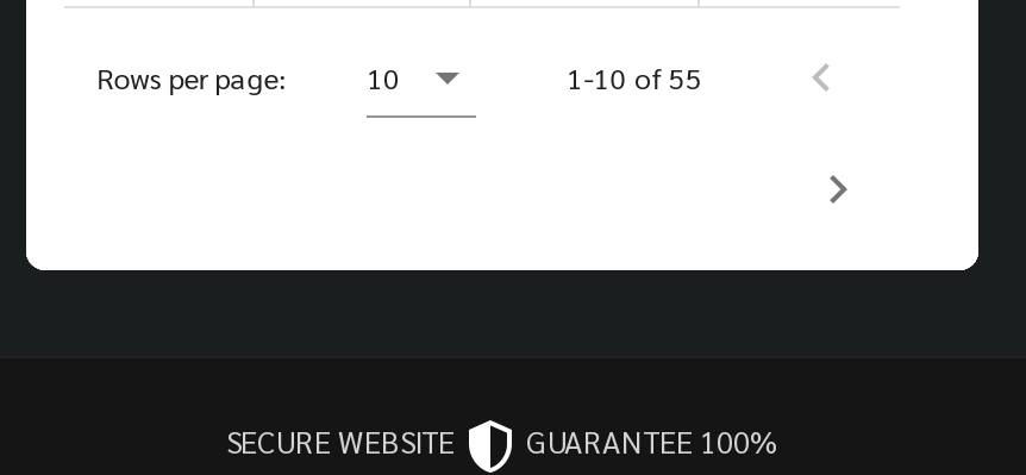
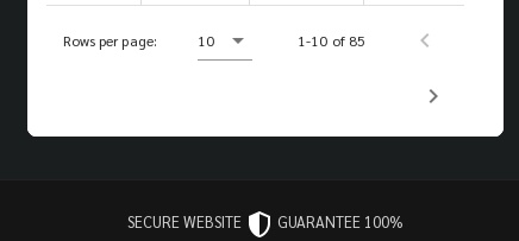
[567,58,702,96] 1-10 of 55 -> [298,31,365,50] 1-10 of 85

